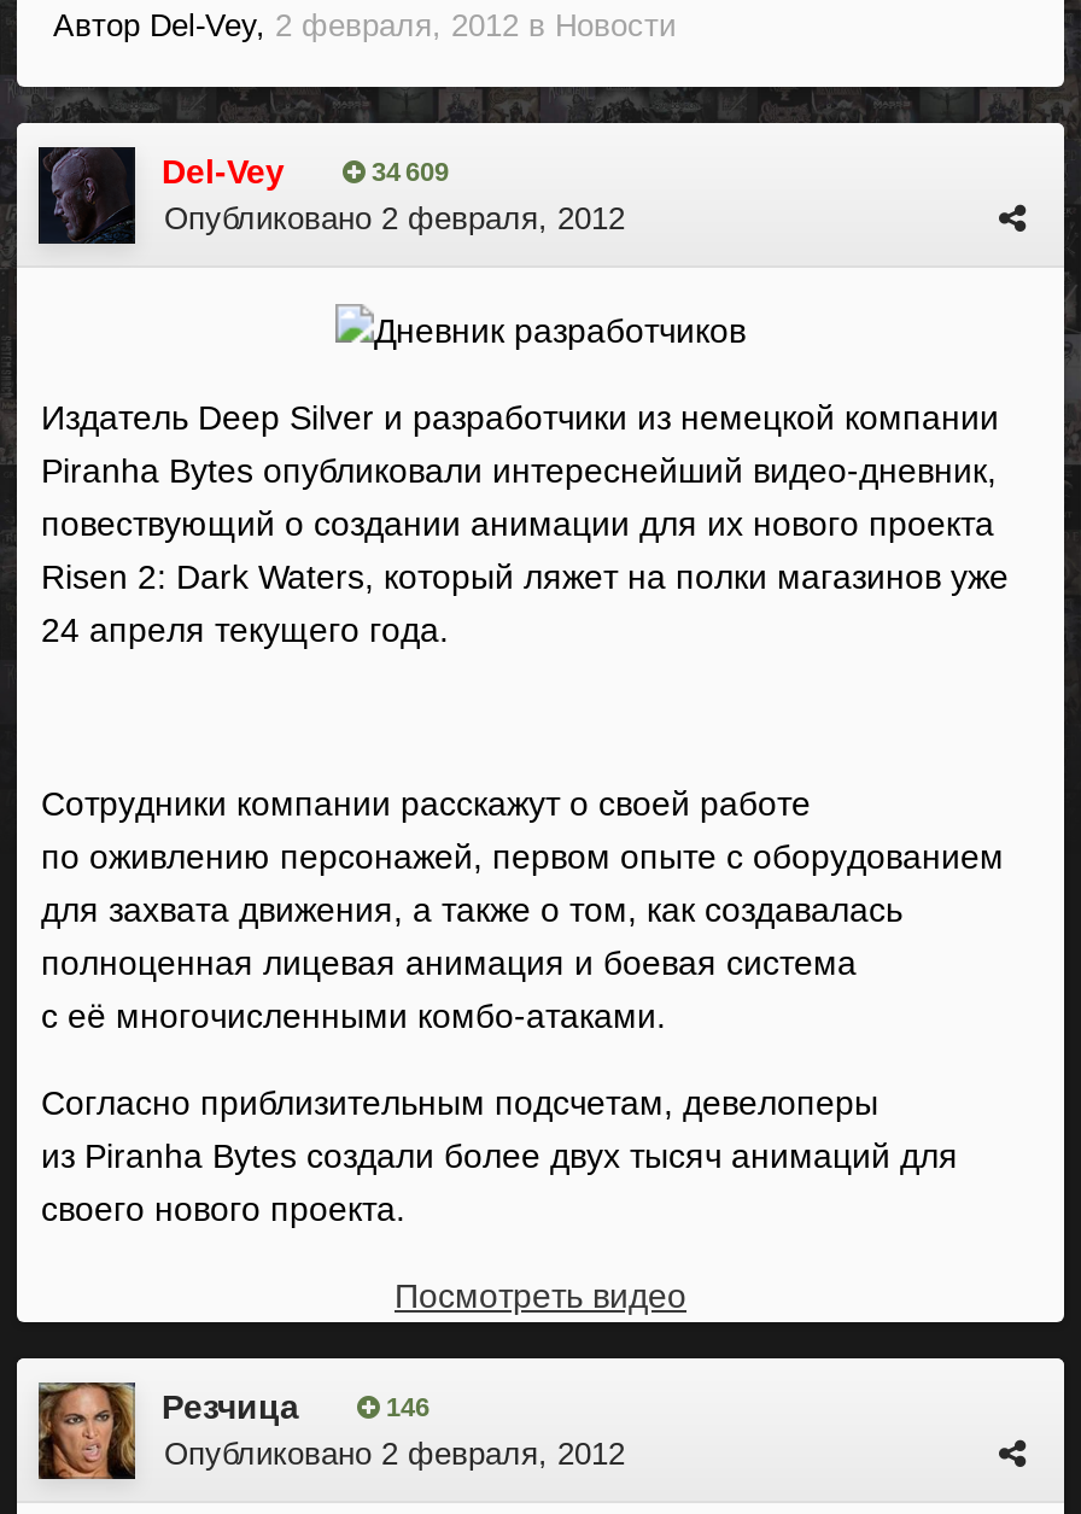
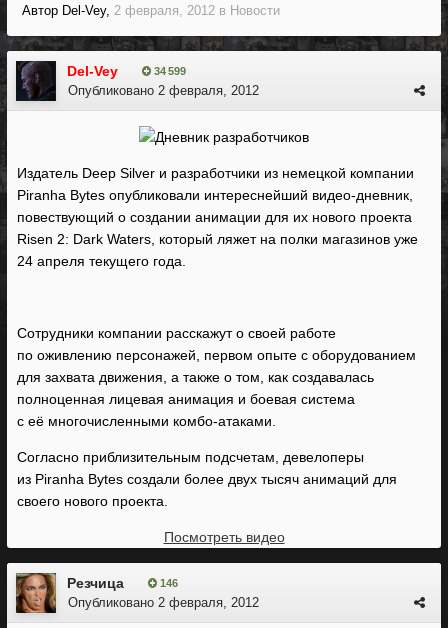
[364,157,449,186] 34 609 -> [151,65,186,77] 34 599

